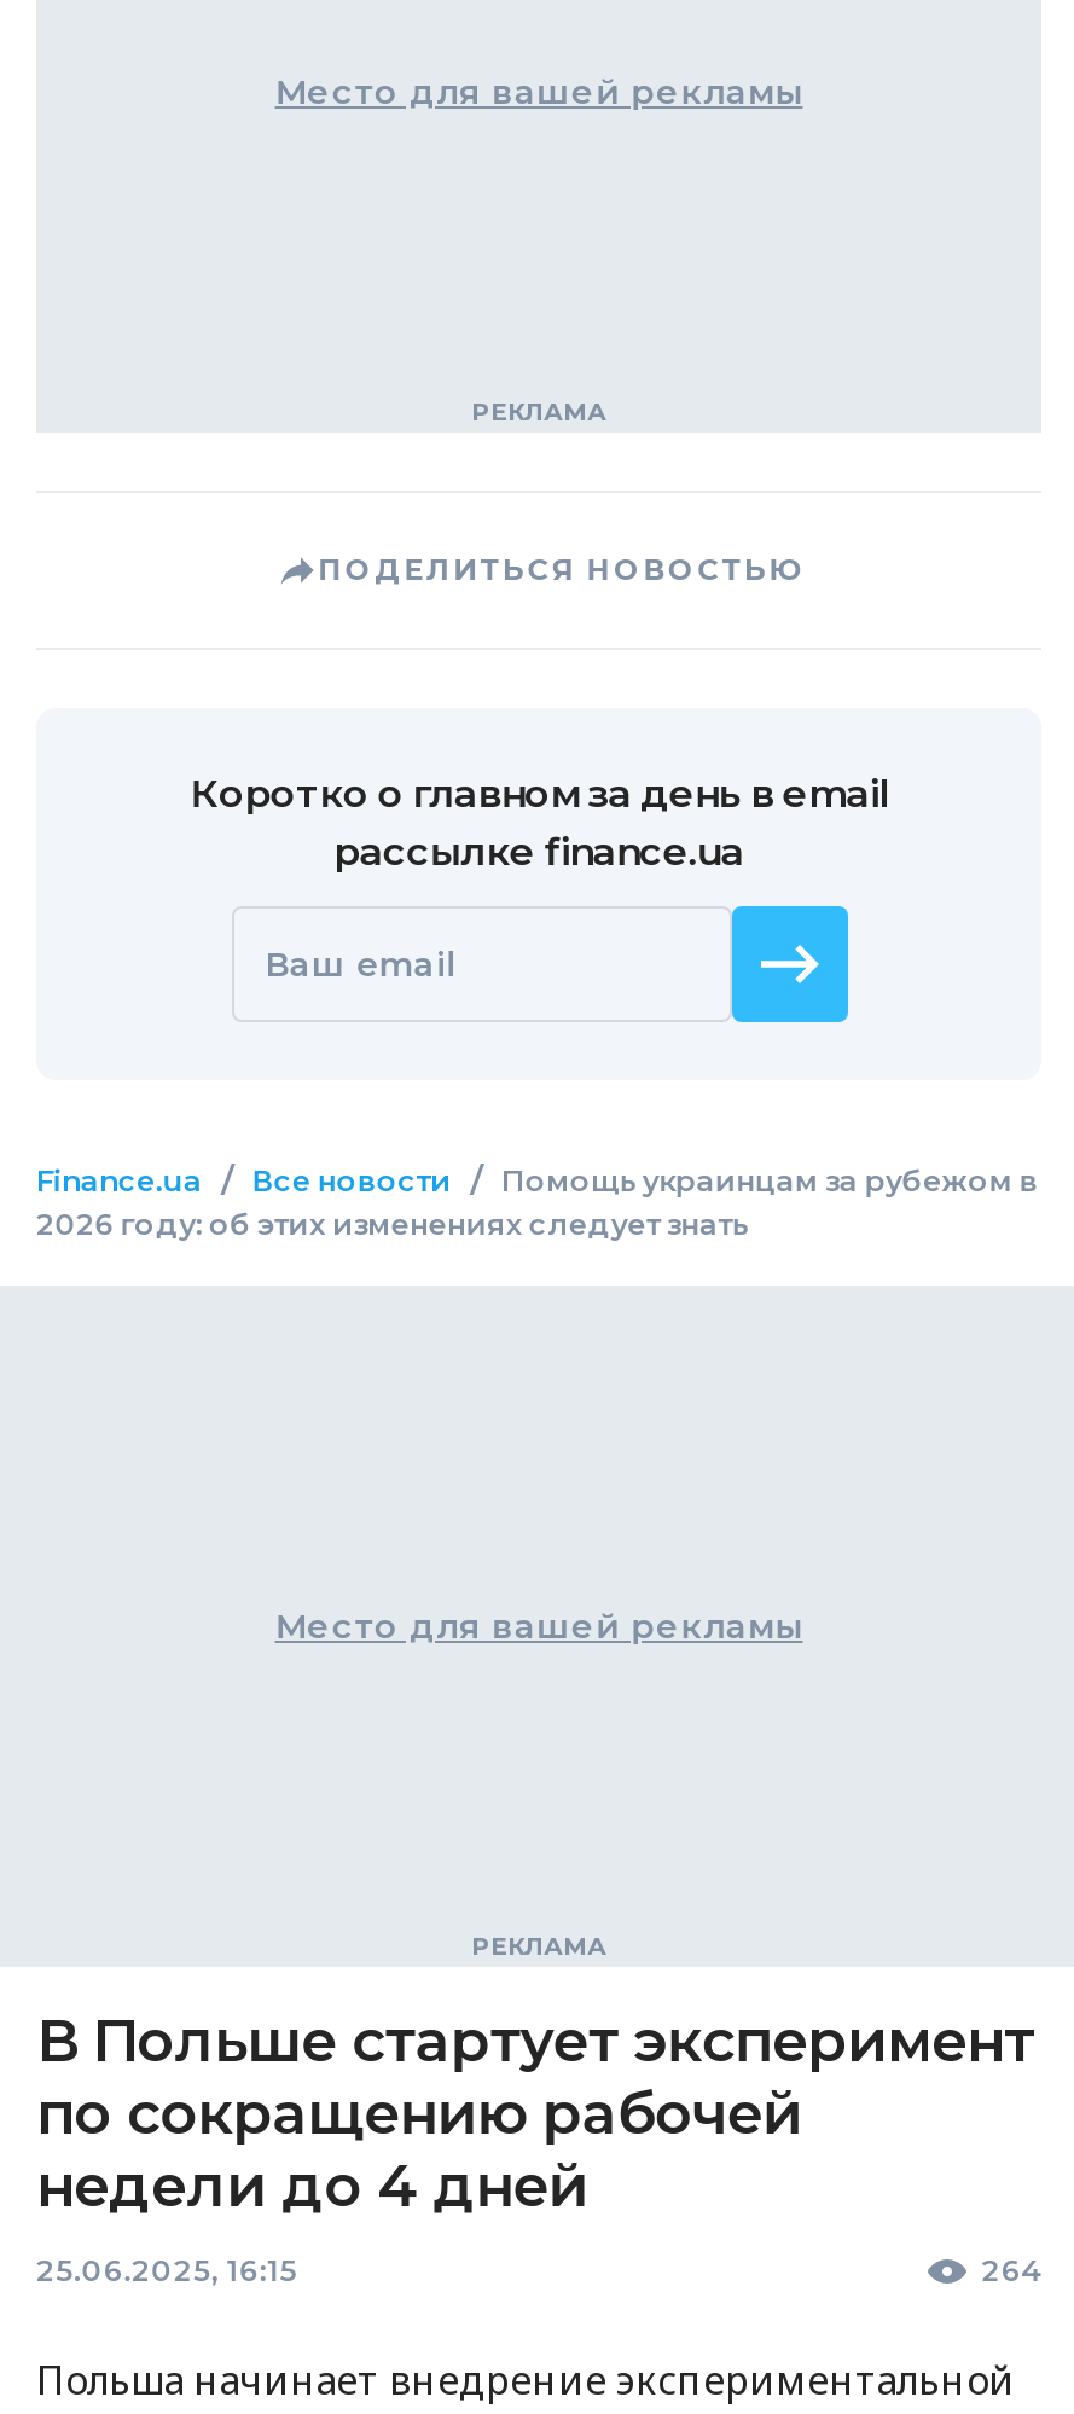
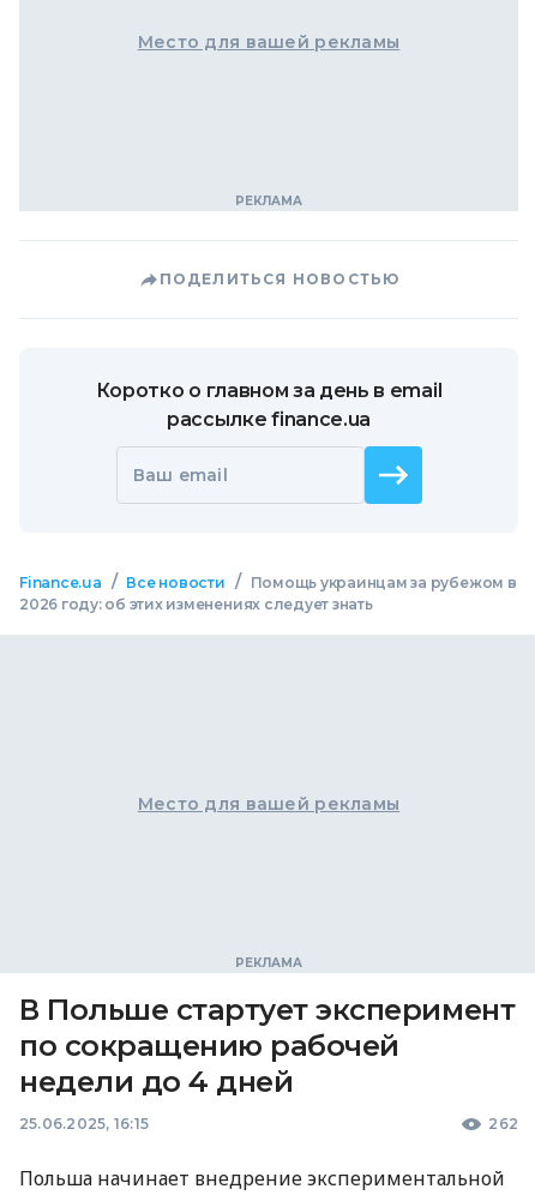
[982,2251,1041,2287] 264 -> [489,1114,518,1132] 262

